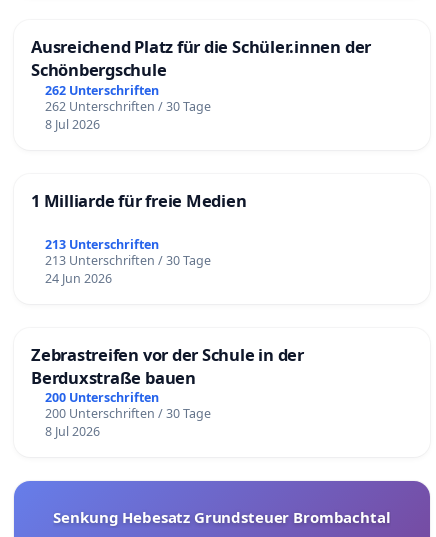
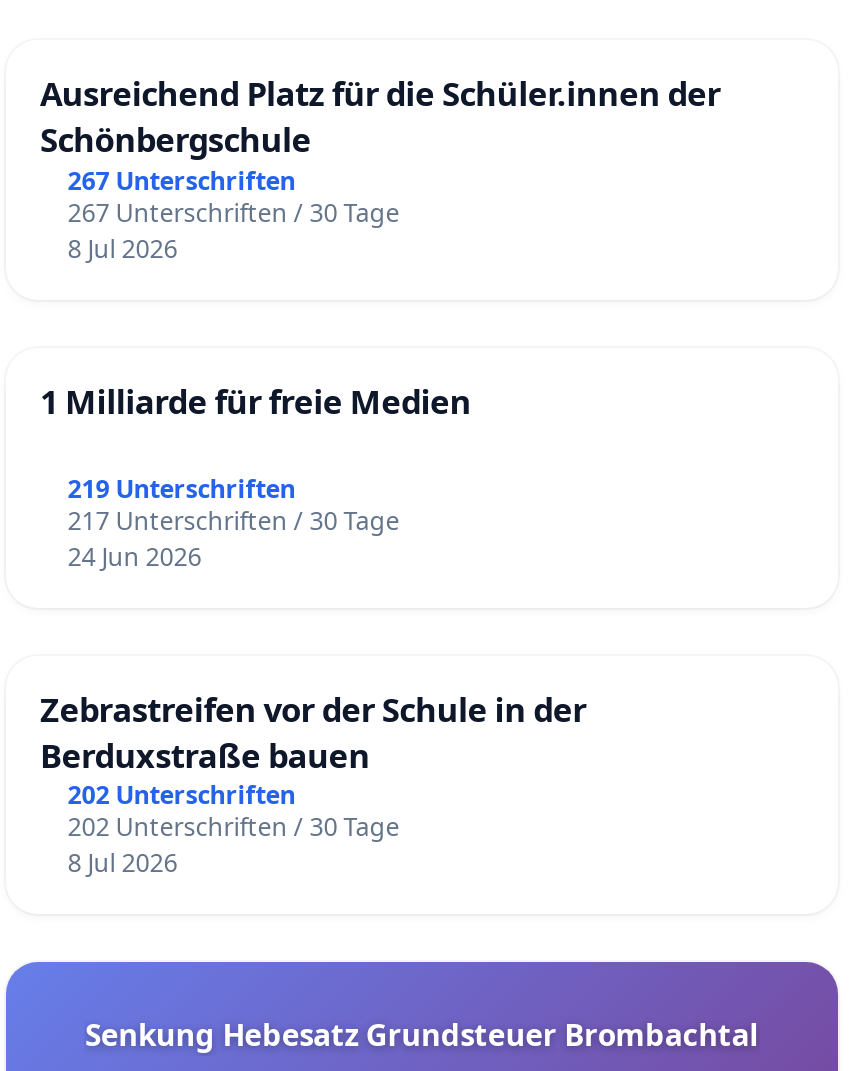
[45,82,159,99] 262 Unterschriften -> [68,163,296,197] 267 Unterschriften
[45,98,211,115] 262 Unterschriften / 30 Tage -> [68,195,400,229] 267 Unterschriften / 30 Tage
[45,235,159,252] 213 Unterschriften -> [68,471,296,505] 219 Unterschriften
[45,251,211,268] 213 Unterschriften / 30 Tage -> [68,503,400,537] 217 Unterschriften / 30 Tage
[45,389,159,406] 200 Unterschriften -> [68,779,296,813] 202 Unterschriften
[45,405,211,422] 200 Unterschriften / 30 Tage -> [68,811,400,845] 202 Unterschriften / 30 Tage

